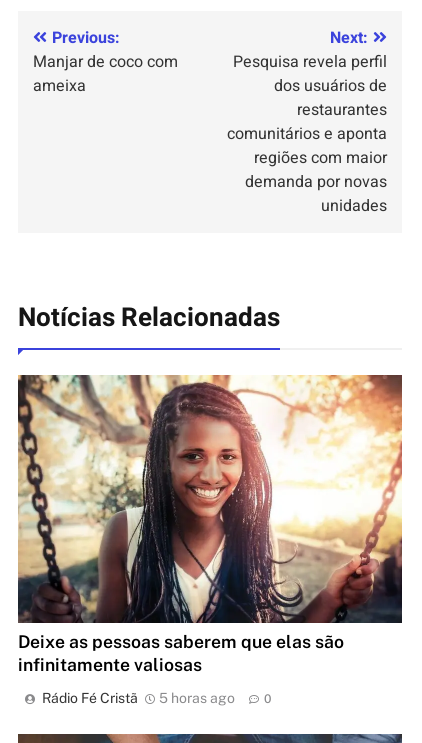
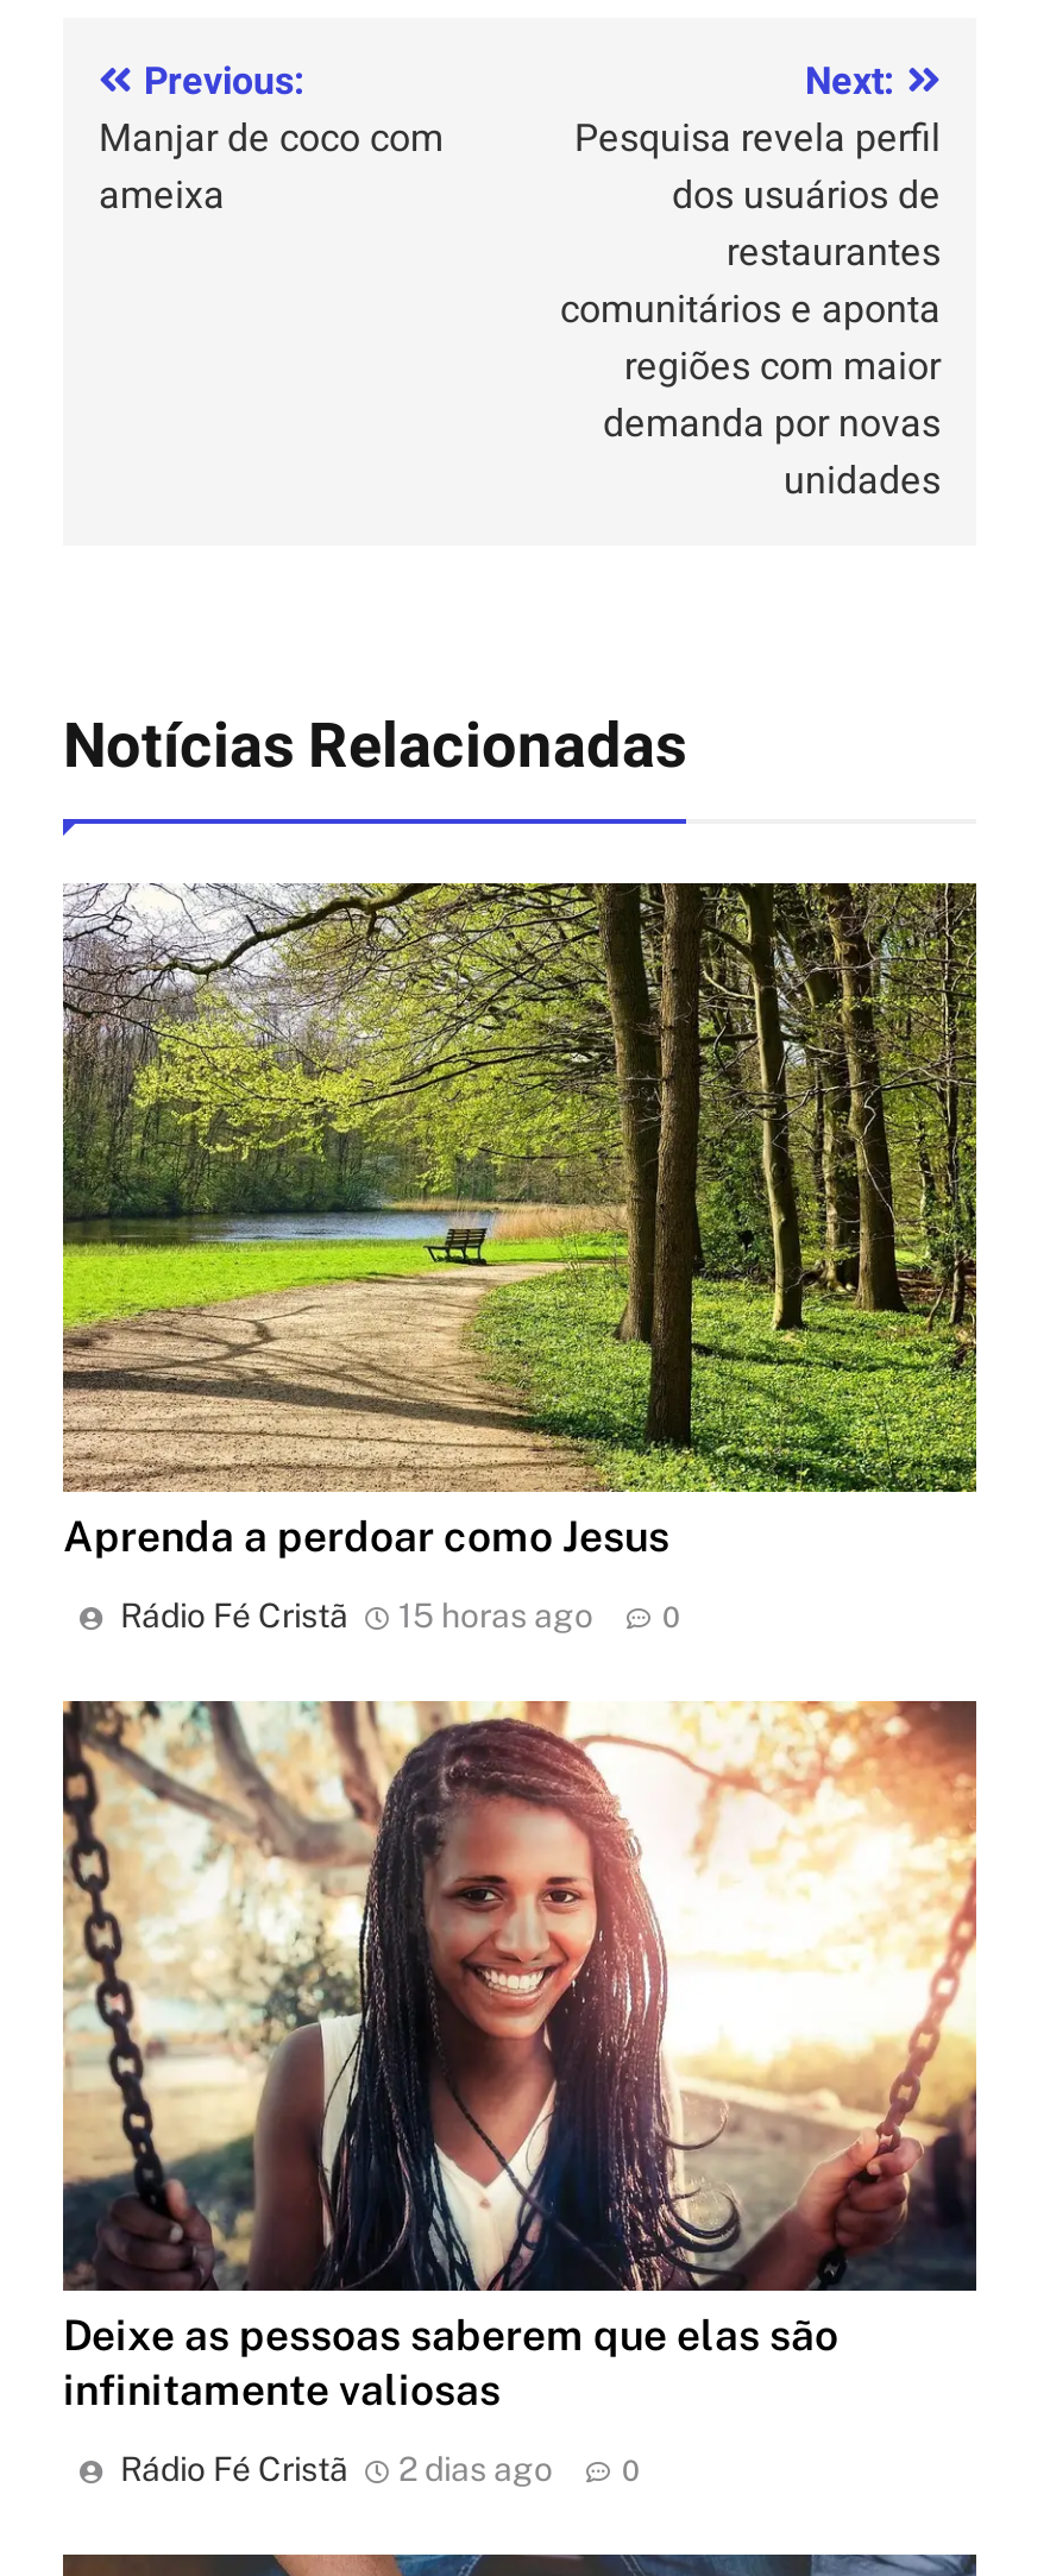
none -> [61,881,979,1634] [image] | Aprenda a perdoar como Jesus | Rádio Fé Cristã | 15 horas ago | 0
[42,690,235,706] Rádio Fé Cristã 5 horas ago -> [120,2449,553,2487] Rádio Fé Cristã 2 dias ago

